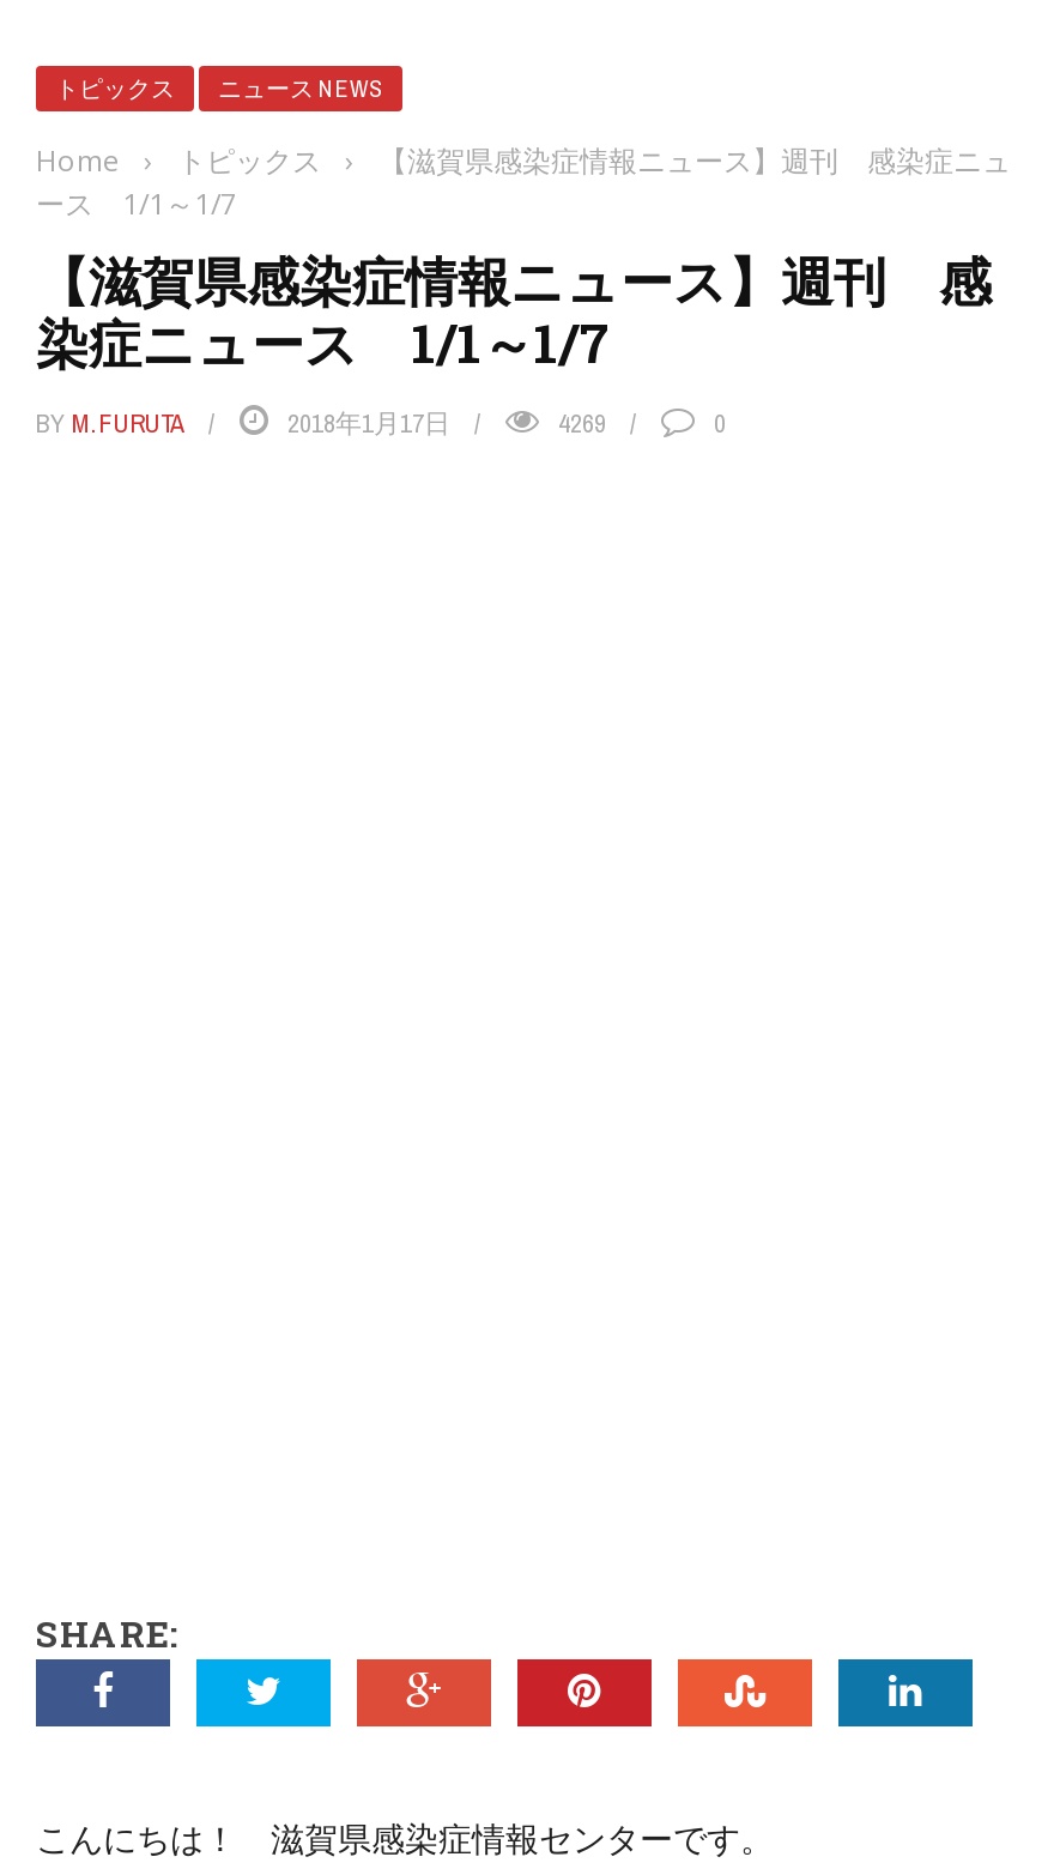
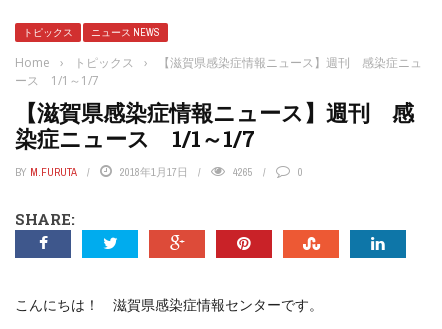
[558,406,606,440] 4269 -> [233,165,253,179] 4265

